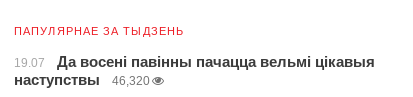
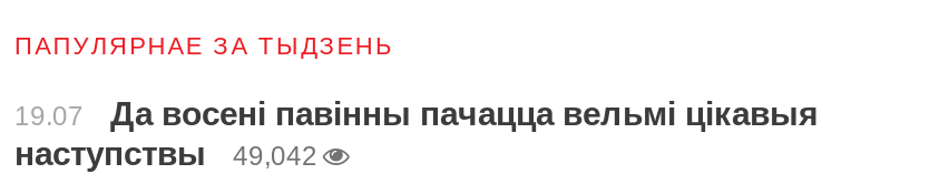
[14,71,150,88] наступствы 46,320 -> [14,134,317,172] наступствы 49,042

